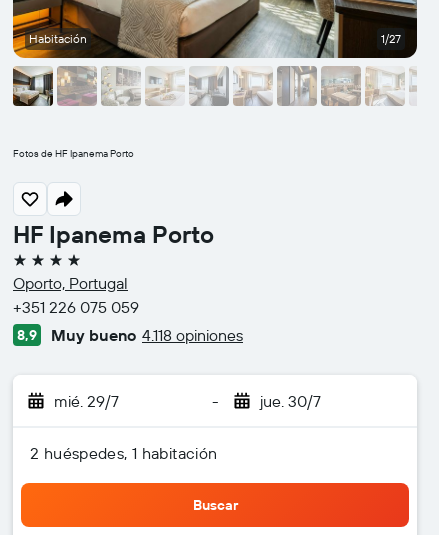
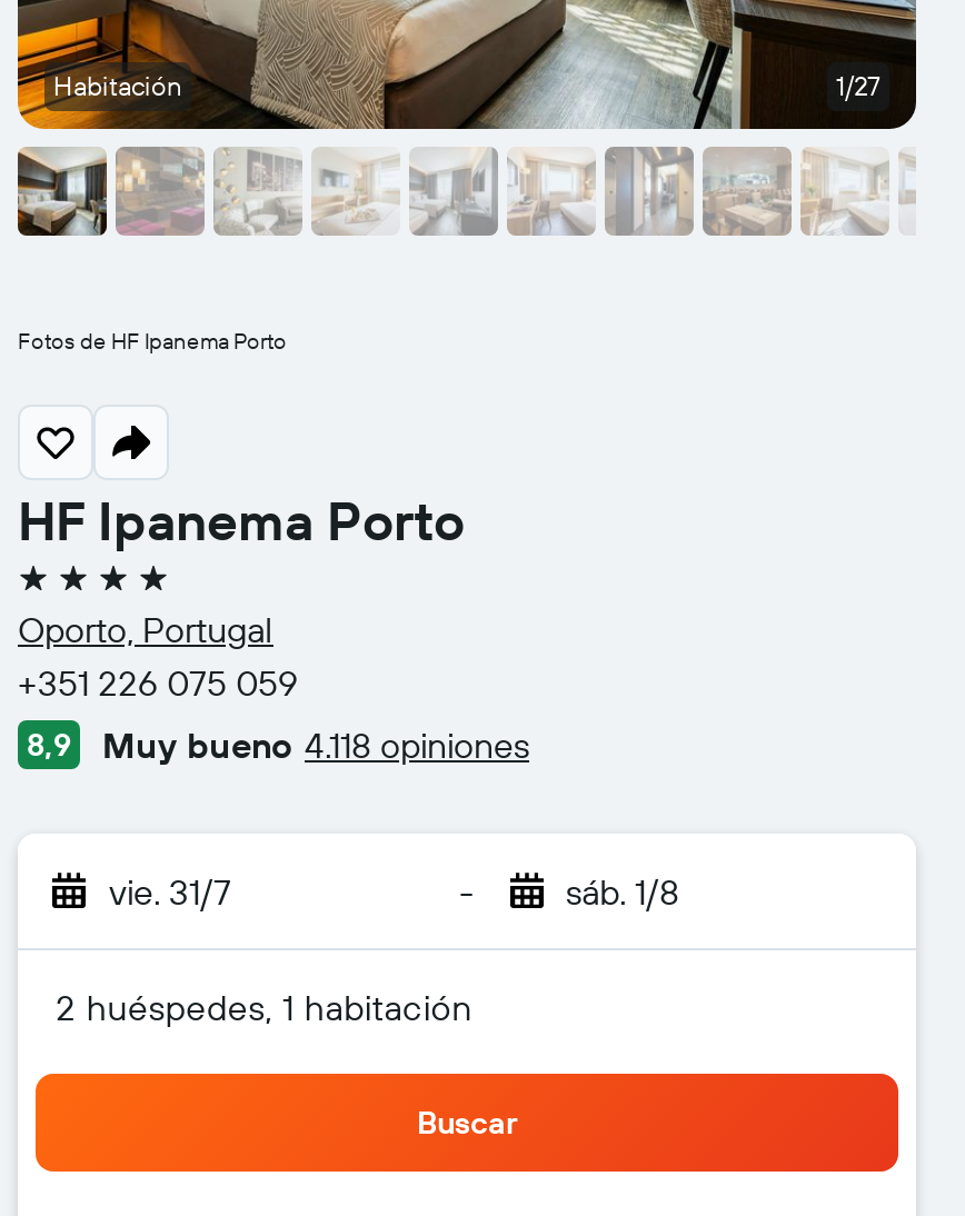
[54,391,119,411] mié. 29/7 -> [109,869,231,914] vie. 31/7
[259,391,320,411] jue. 30/7 -> [566,869,679,914] sáb. 1/8

